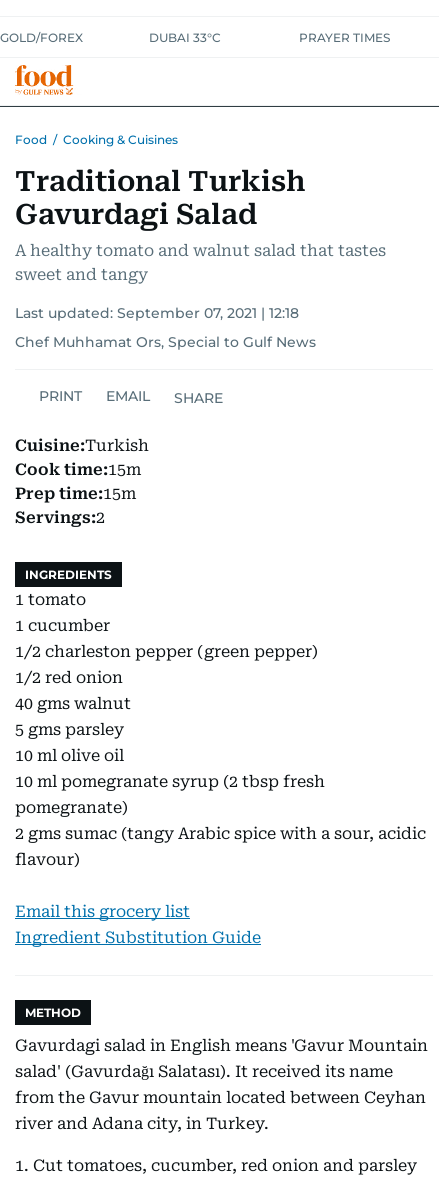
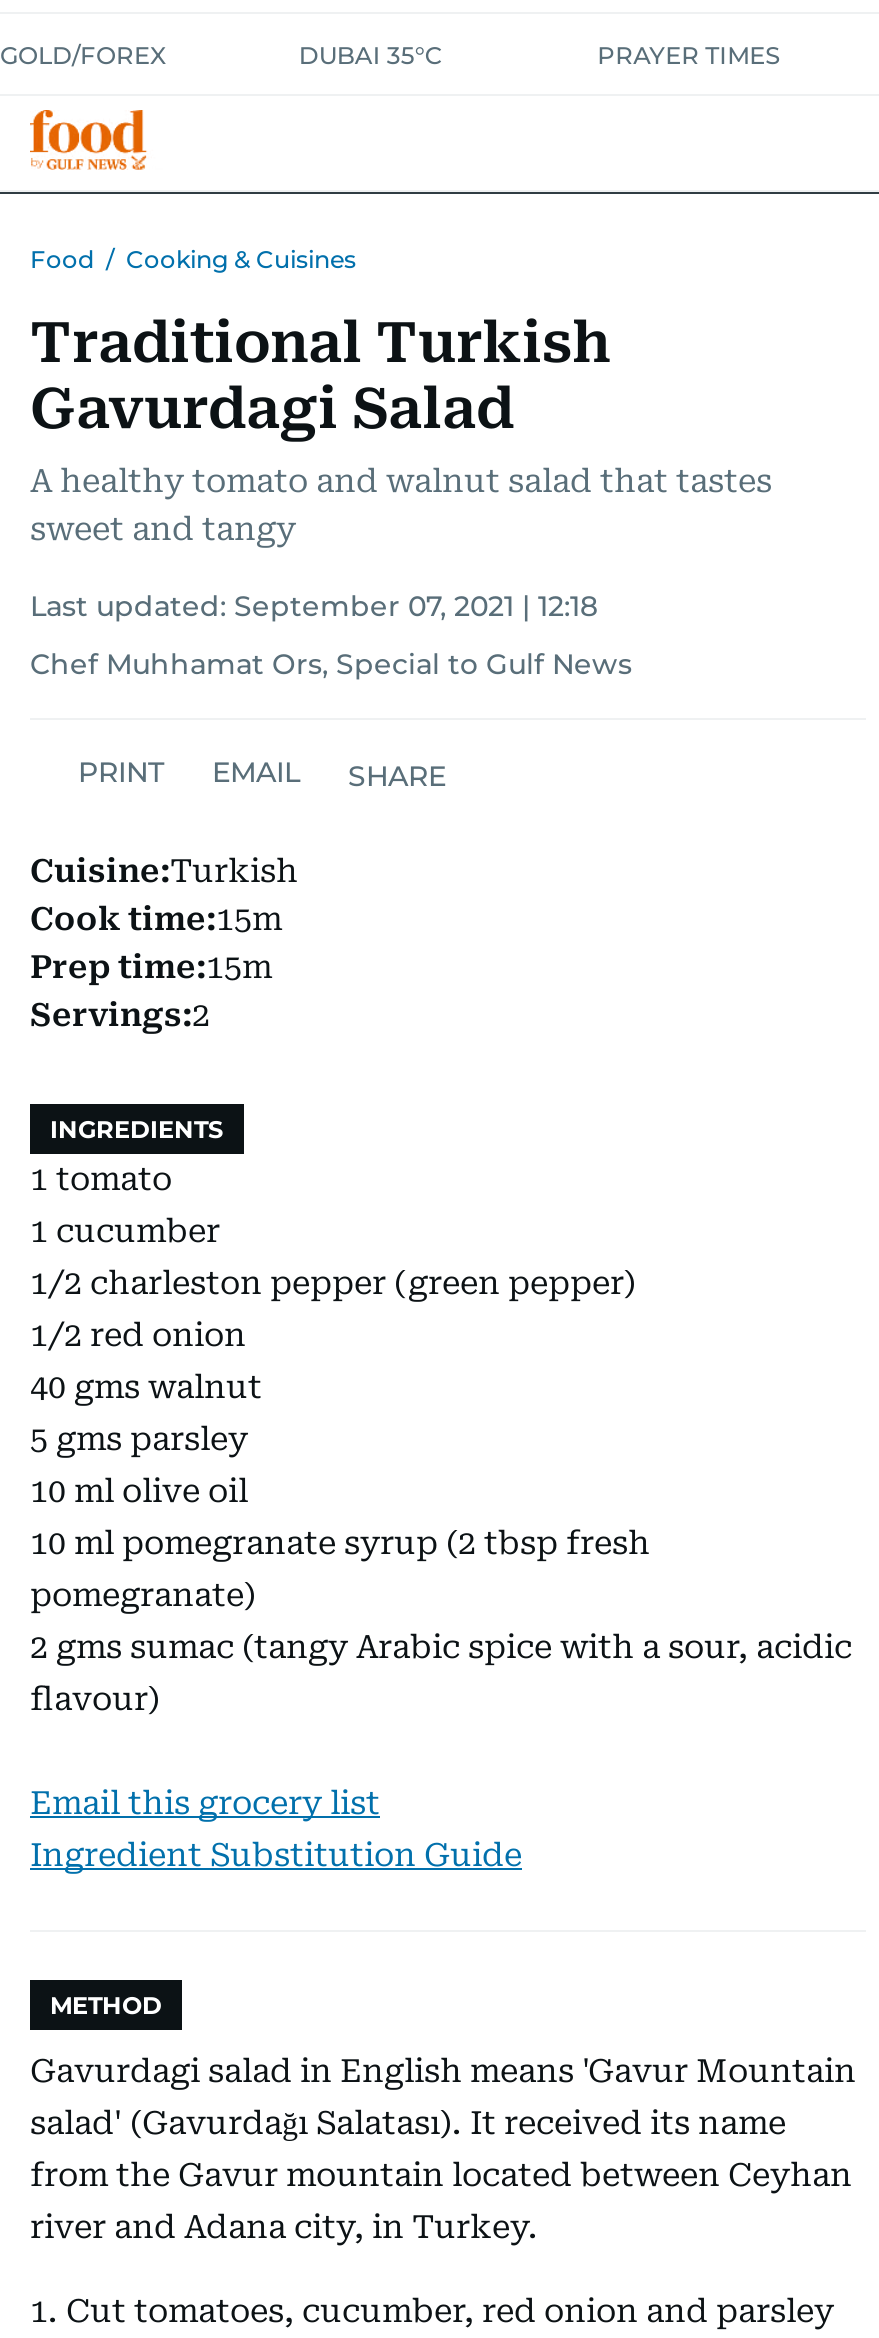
[149,30,221,45] DUBAI 33°C -> [299,40,443,70] DUBAI 35°C

